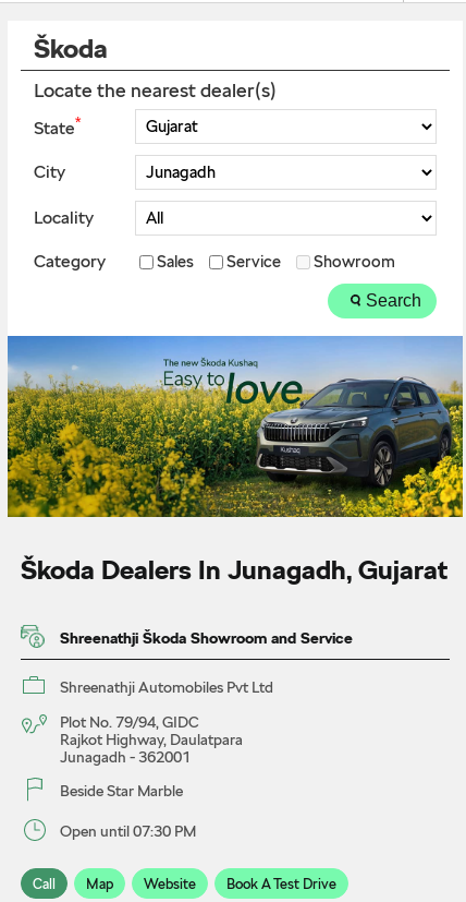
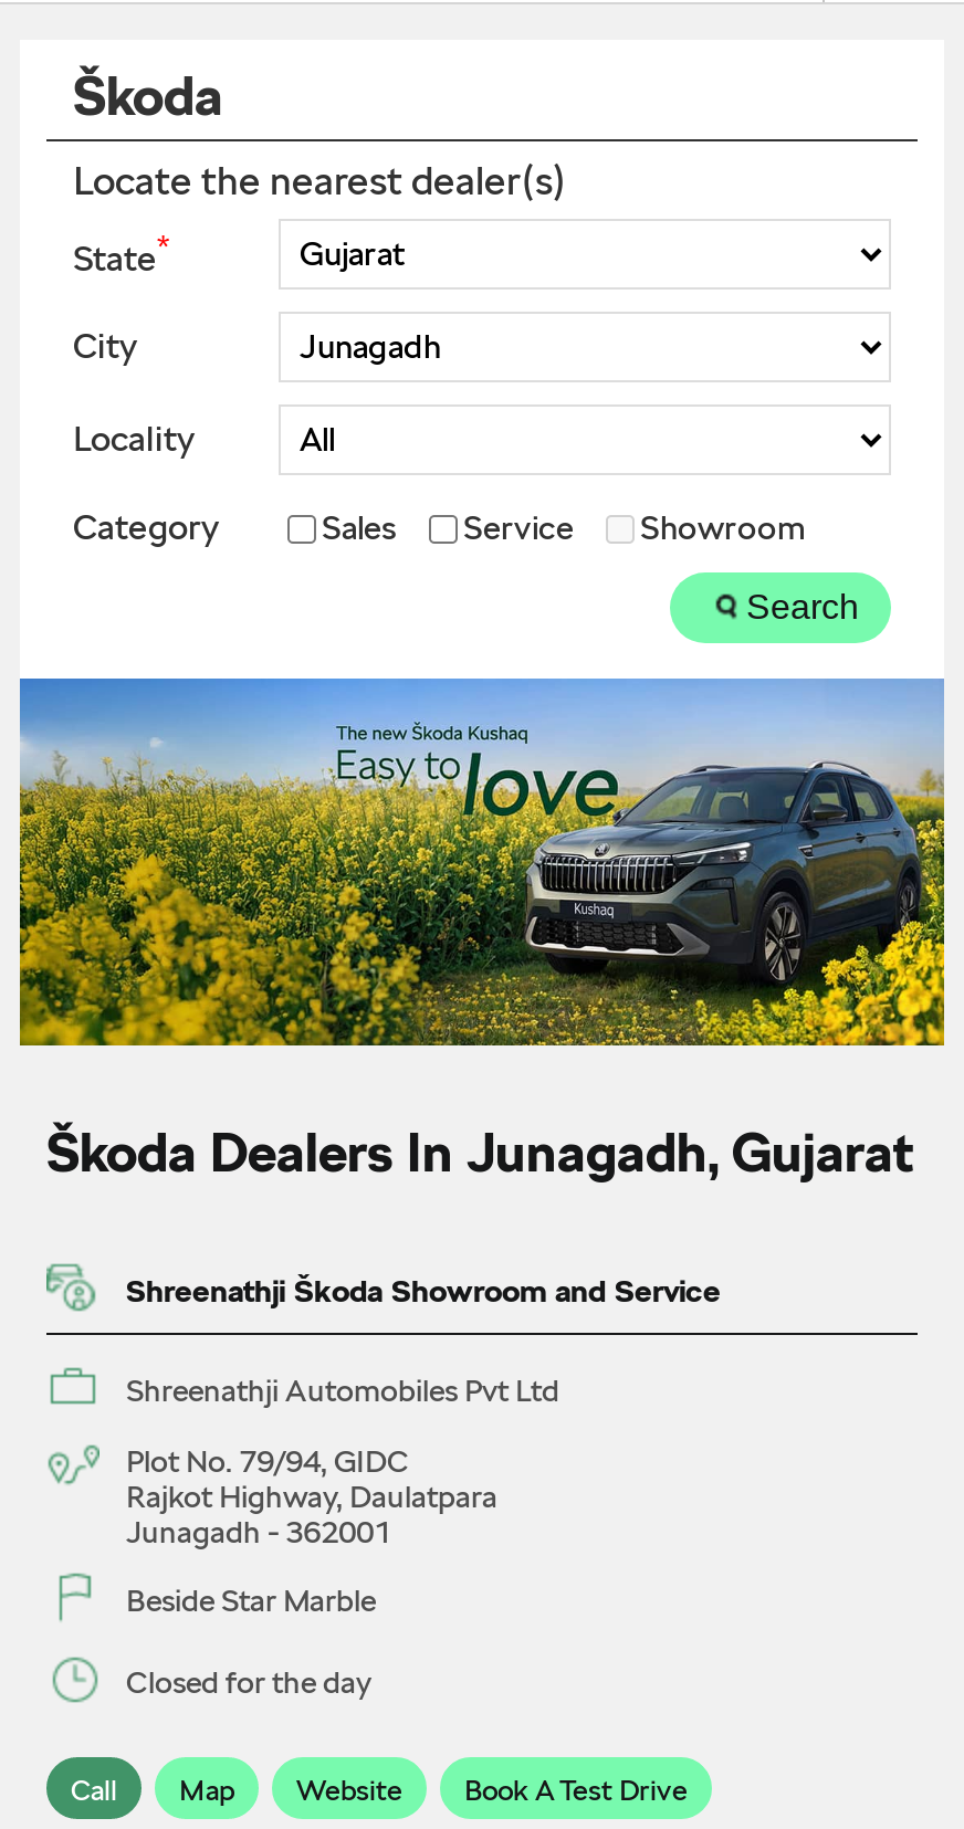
[60,822,196,840] Open until 07:30 PM -> [126,1664,371,1699] Closed for the day

